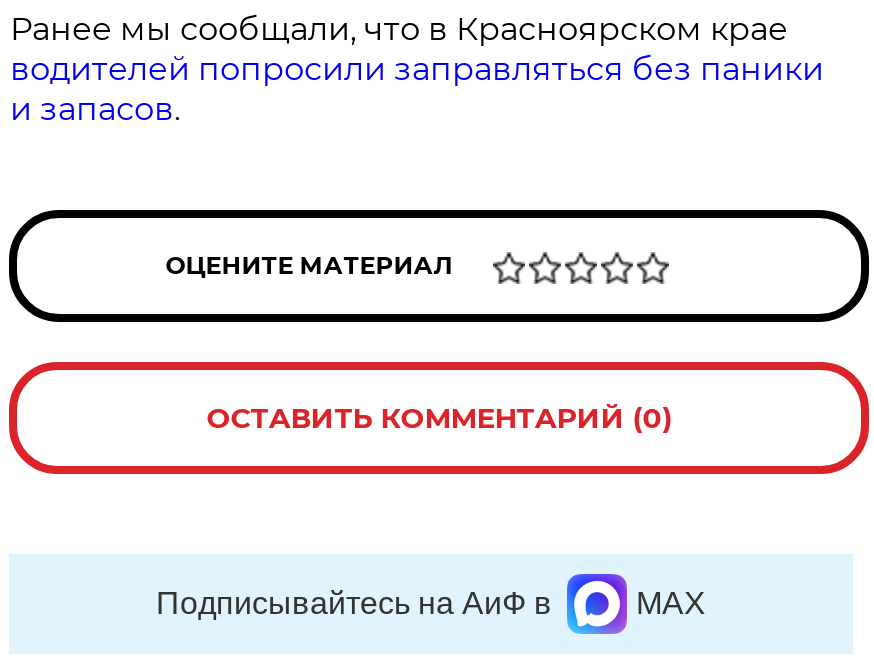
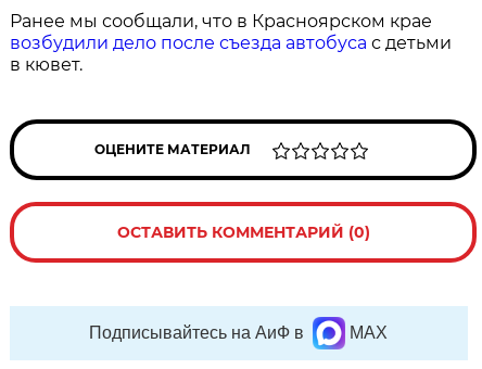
[10,50,824,128] водителей попросили заправляться без паники | и запасов. -> [10,33,452,75] возбудили дело после съезда автобуса с детьми | в кювет.

